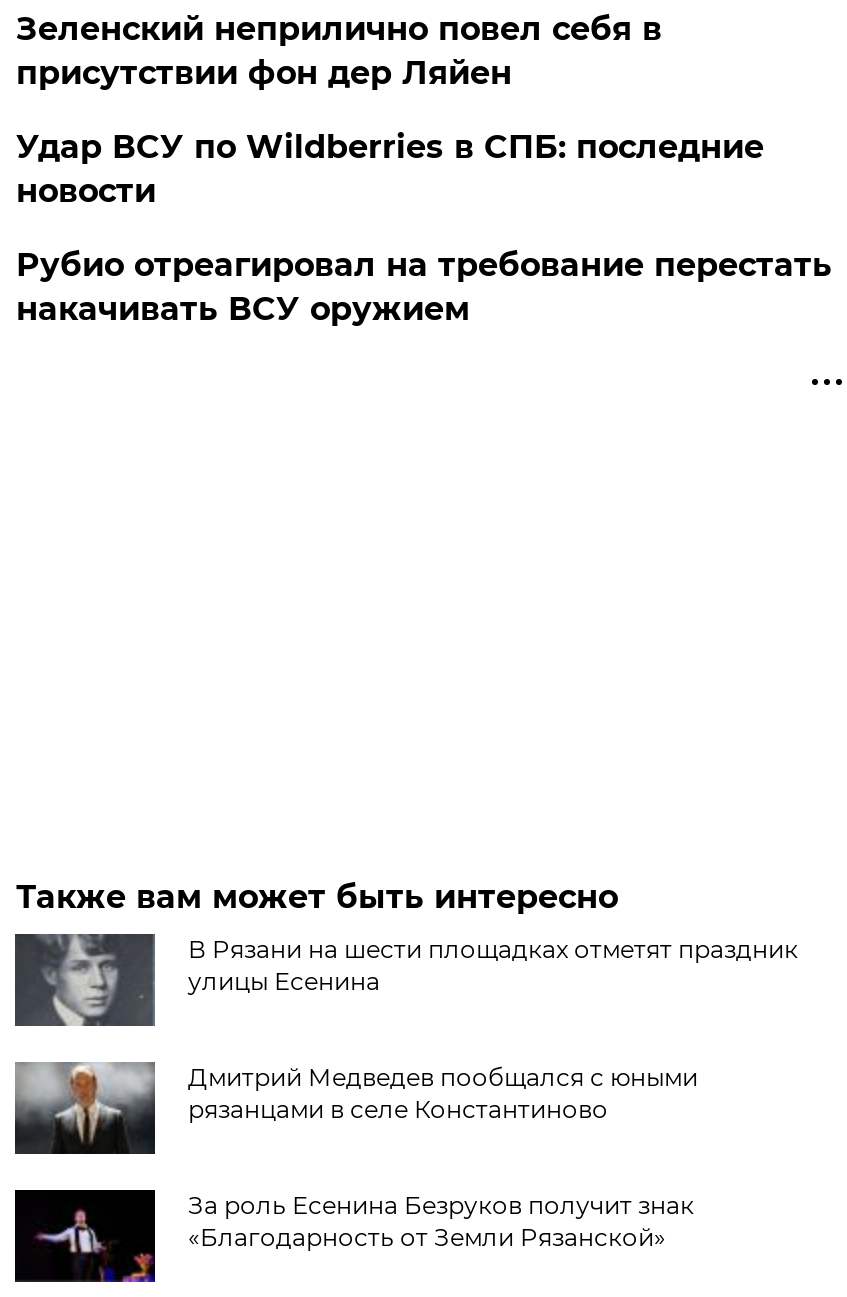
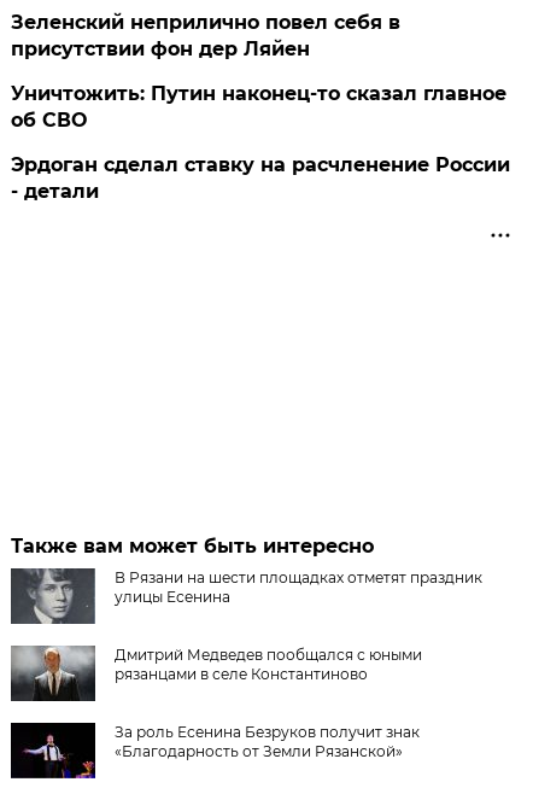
[16,128,764,210] Удар ВСУ по Wildberries в СПБ: последние | новости -> [11,82,507,131] Уничтожить: Путин наконец-то сказал главное | об СВО
[16,246,832,328] Рубио отреагировал на требование перестать | накачивать ВСУ оружием -> [11,153,511,203] Эрдоган сделал ставку на расчленение России | - детали

